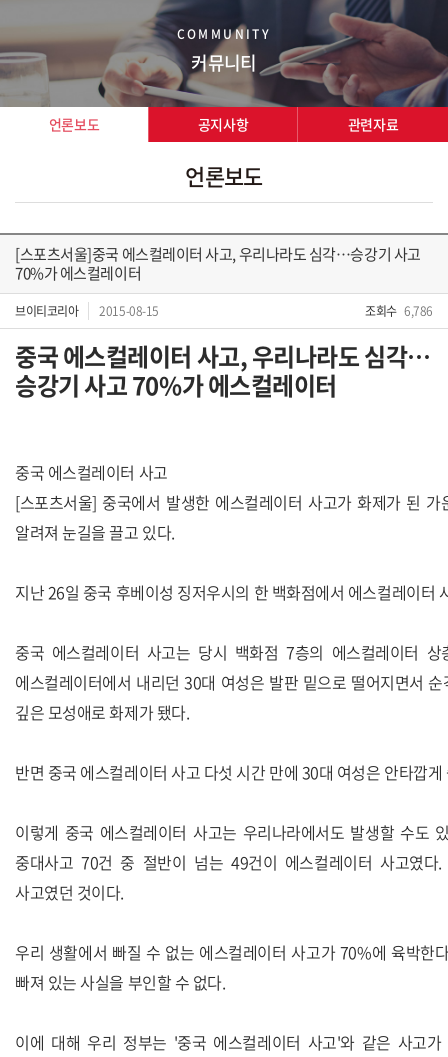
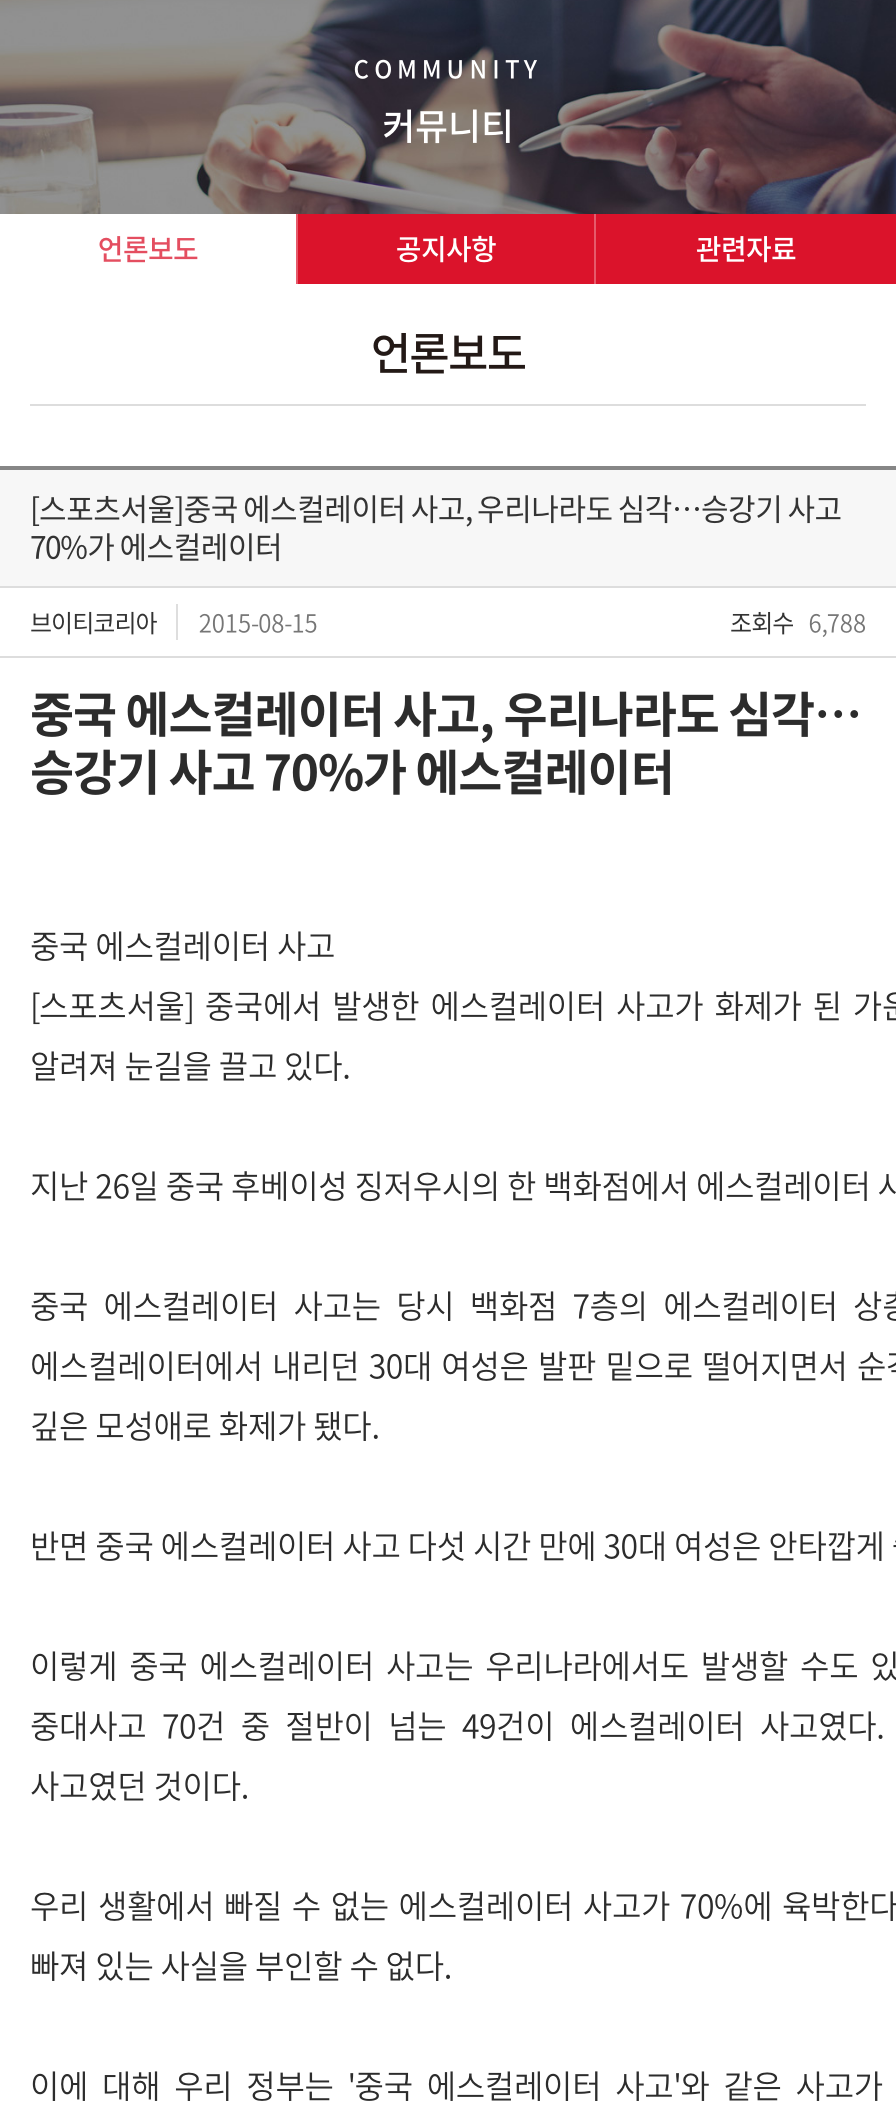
[365,302,433,320] 조회수 6,786 -> [730,604,866,640] 조회수 6,788

